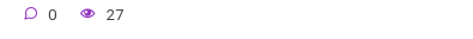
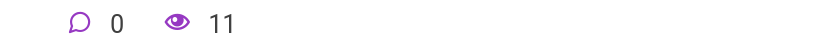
[107,6,123,24] 27 -> [208,9,236,39] 11

